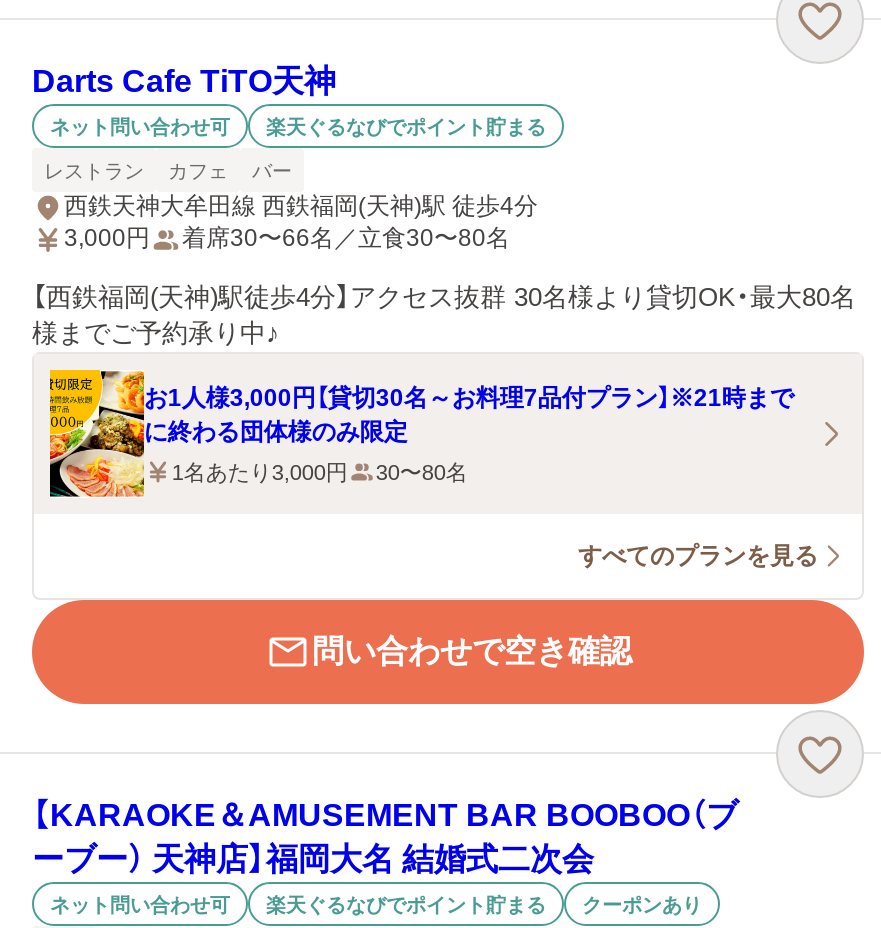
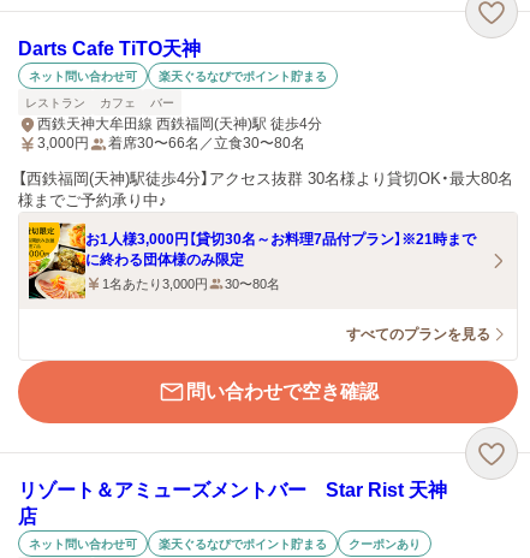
[32,798,738,876] 【KARAOKE＆AMUSEMENT BAR BOOBOO（ブ | ーブー） 天神店】福岡大名 結婚式二次会 -> [18,480,447,527] リゾート＆アミューズメントバー Star Rist 天神 | 店

